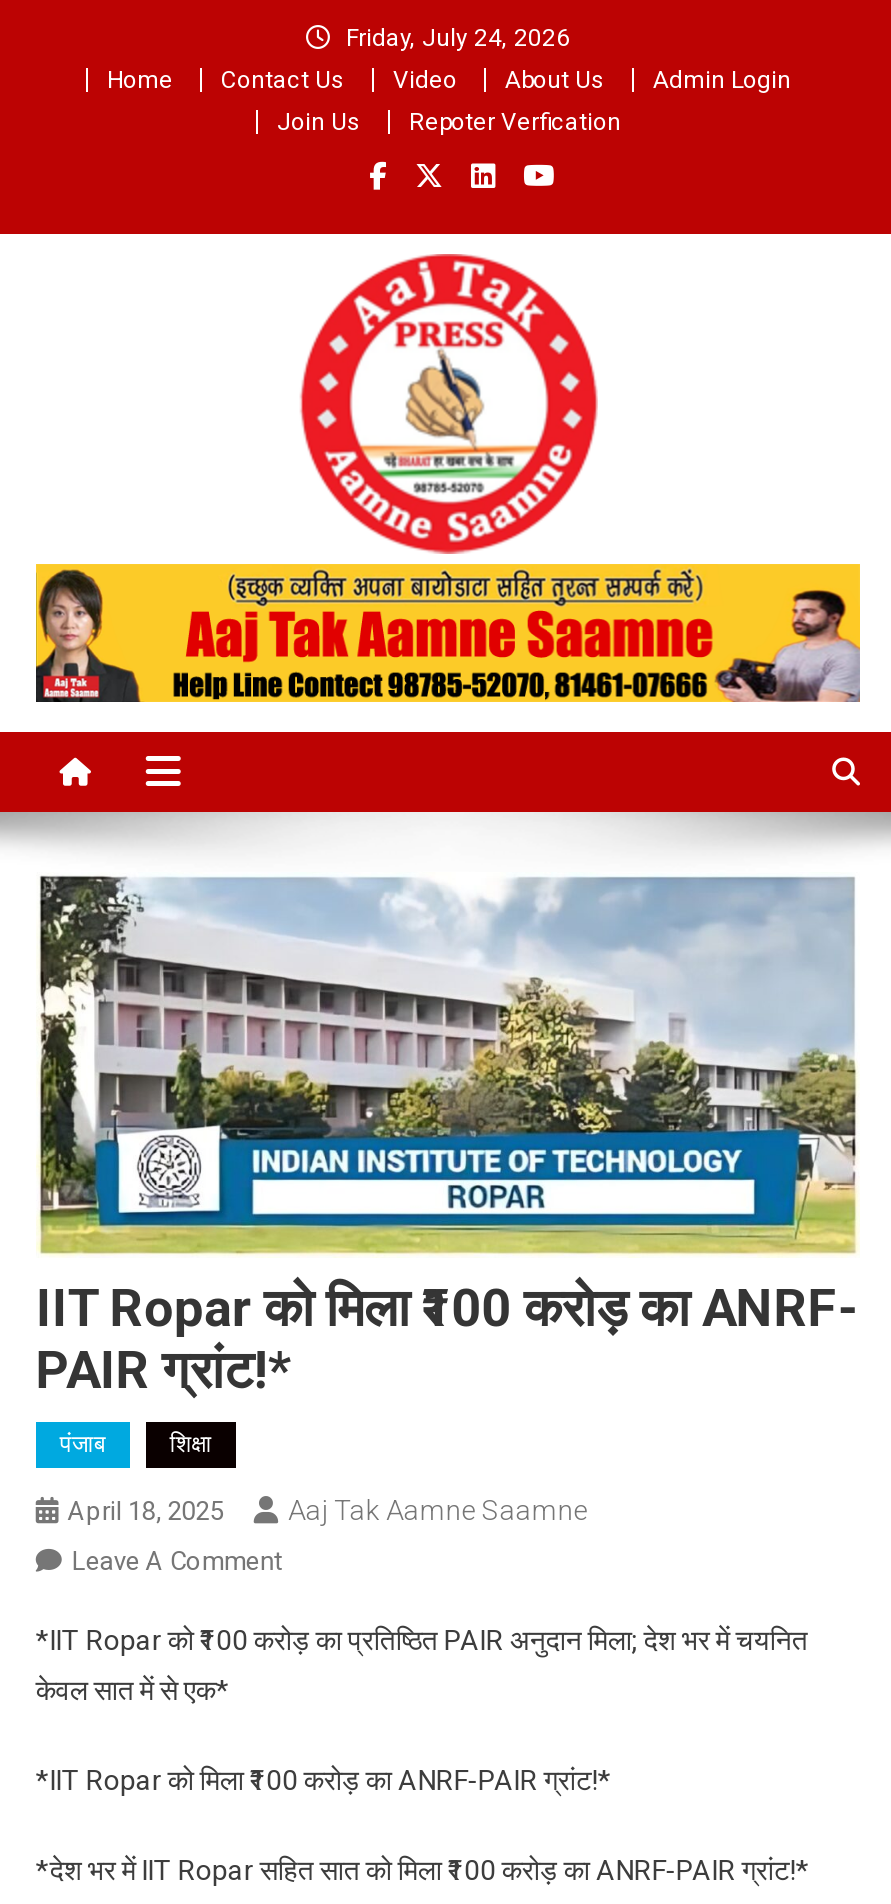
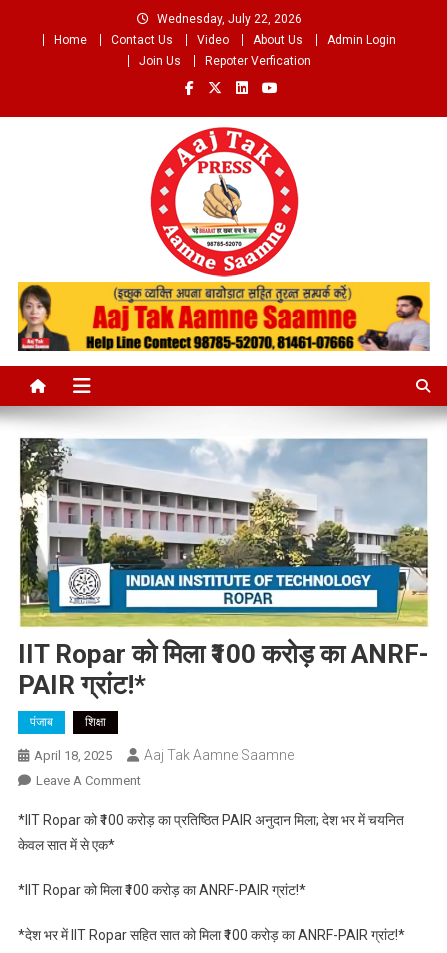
[346,24,570,52] Friday, July 24, 2026 -> [156,12,301,26] Wednesday, July 22, 2026

